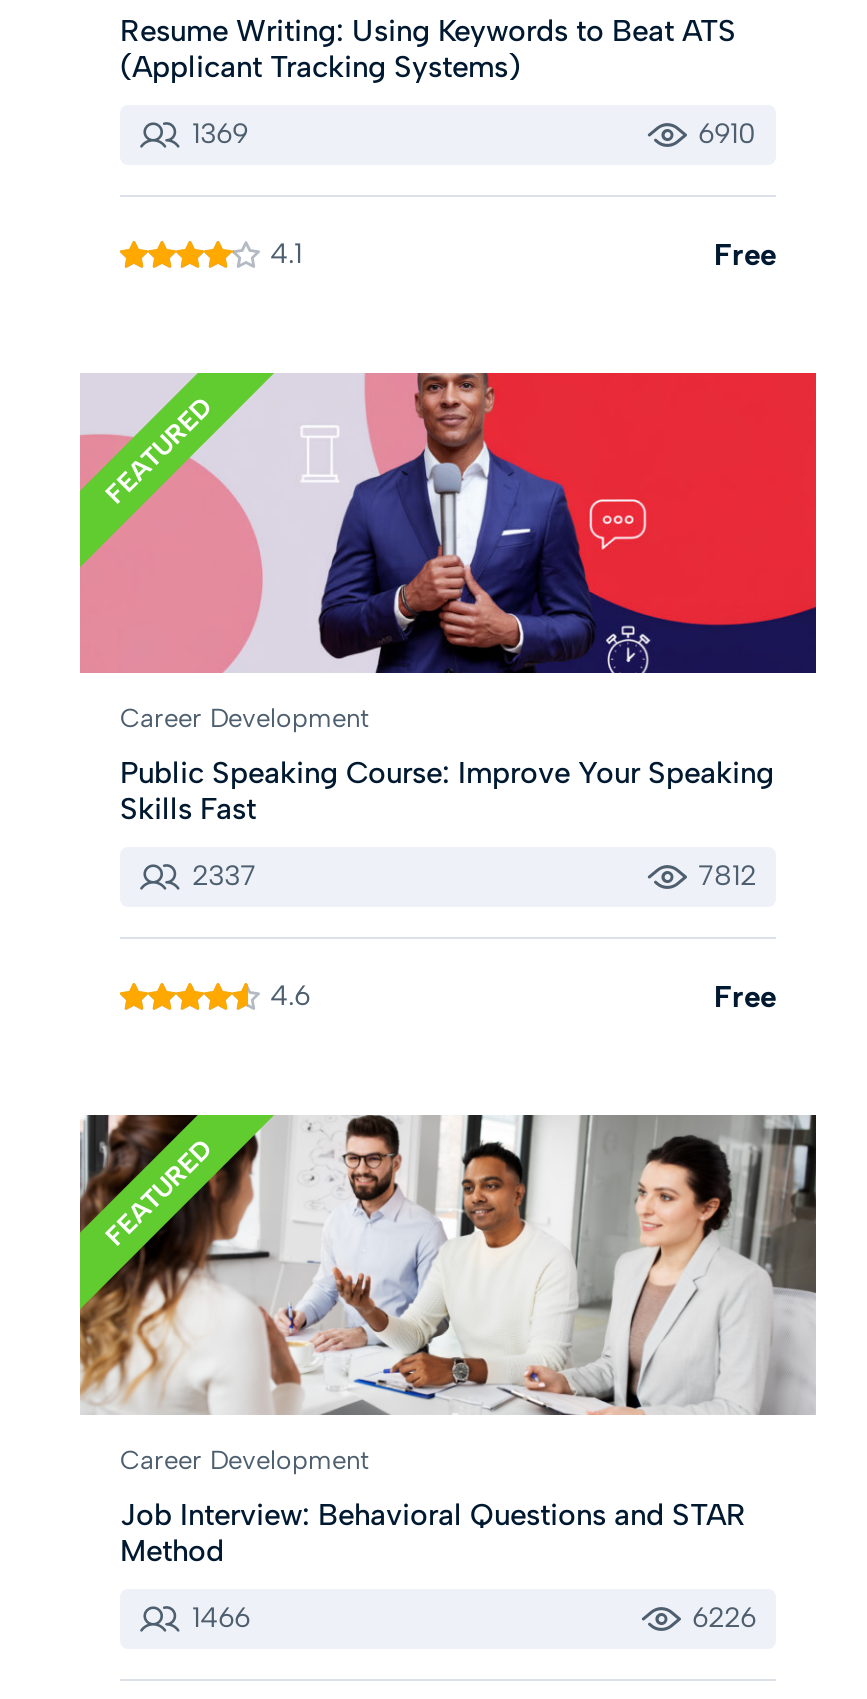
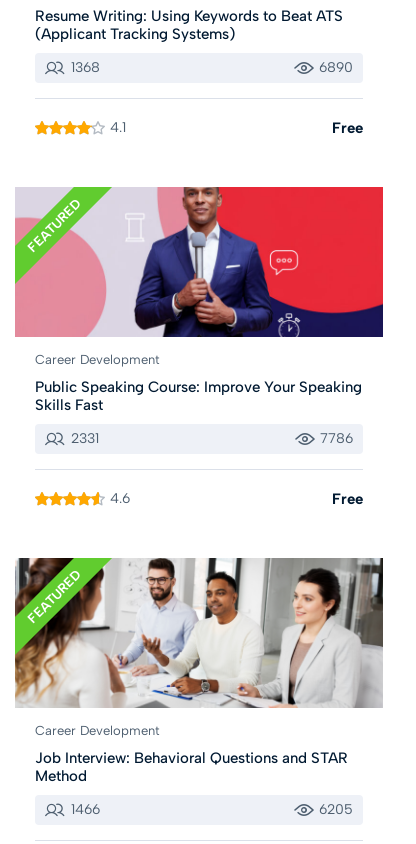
[192,117,248,151] 1369 -> [71,59,100,76] 1368
[698,117,756,151] 6910 -> [319,59,353,76] 6890
[192,859,256,893] 2337 -> [71,430,99,447] 2331
[698,859,756,893] 7812 -> [320,430,353,447] 7786
[692,1601,756,1635] 6226 -> [319,801,353,818] 6205

